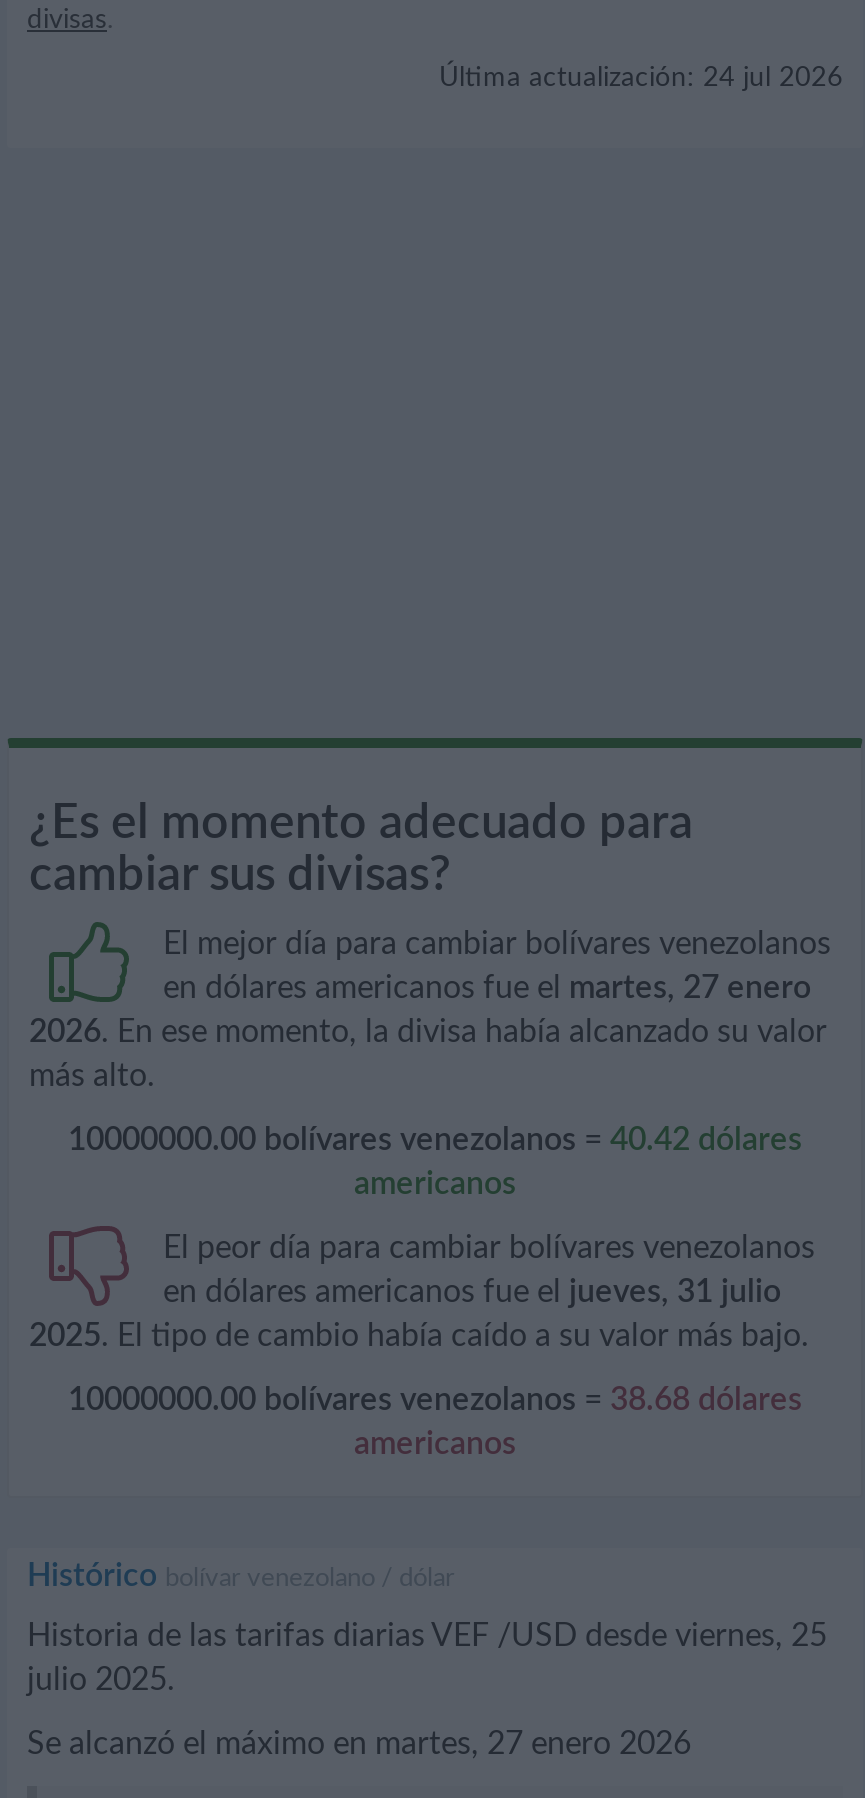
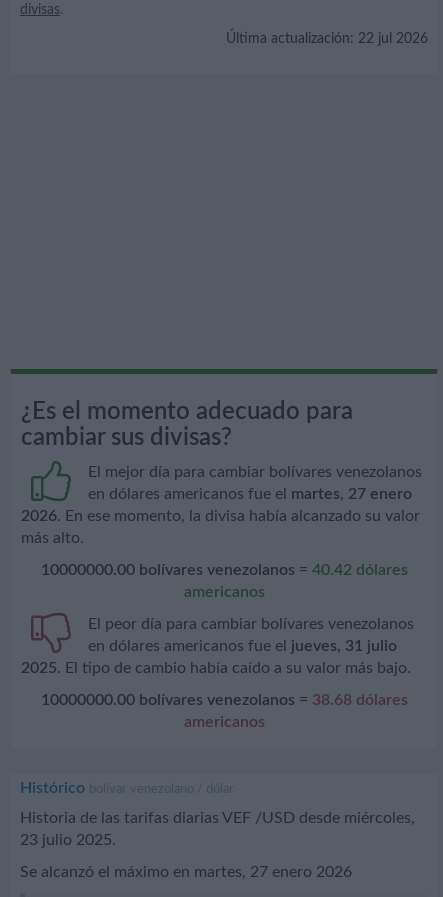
[439,64,843,92] Última actualización: 24 jul 2026 -> [226,32,428,46] Última actualización: 22 jul 2026
[27,1620,827,1696] Historia de las tarifas diarias VEF /USD desde viernes, 25 | julio 2025. -> [20,810,415,848] Historia de las tarifas diarias VEF /USD desde miércoles, | 23 julio 2025.

